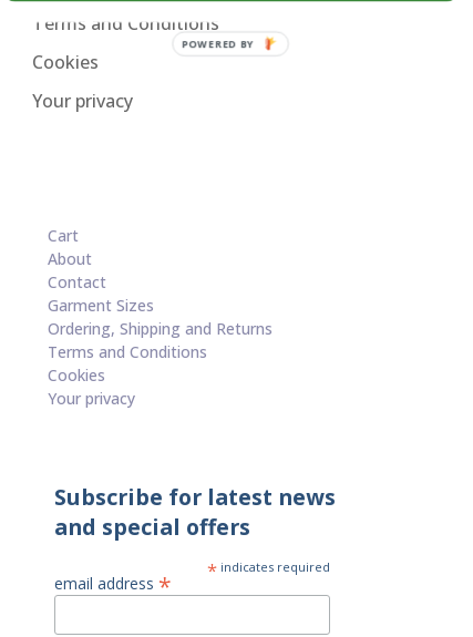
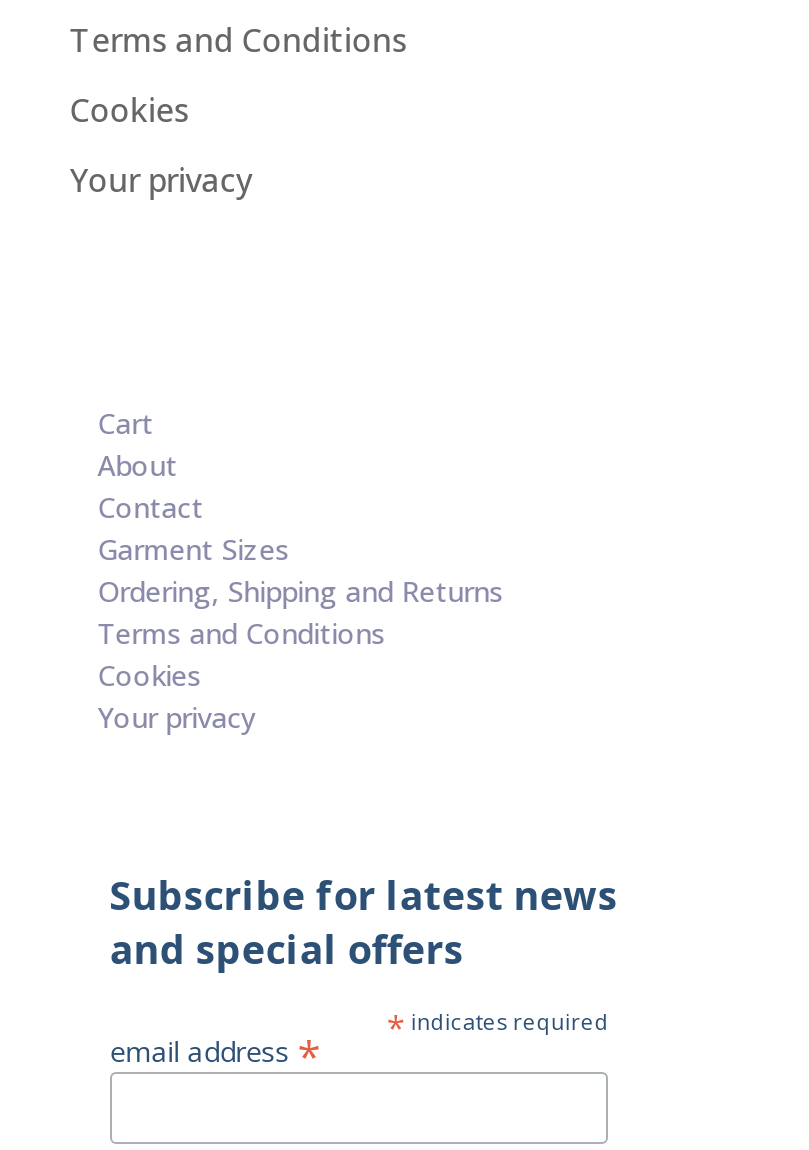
[182,38,254,51] POWERED BY -> none

